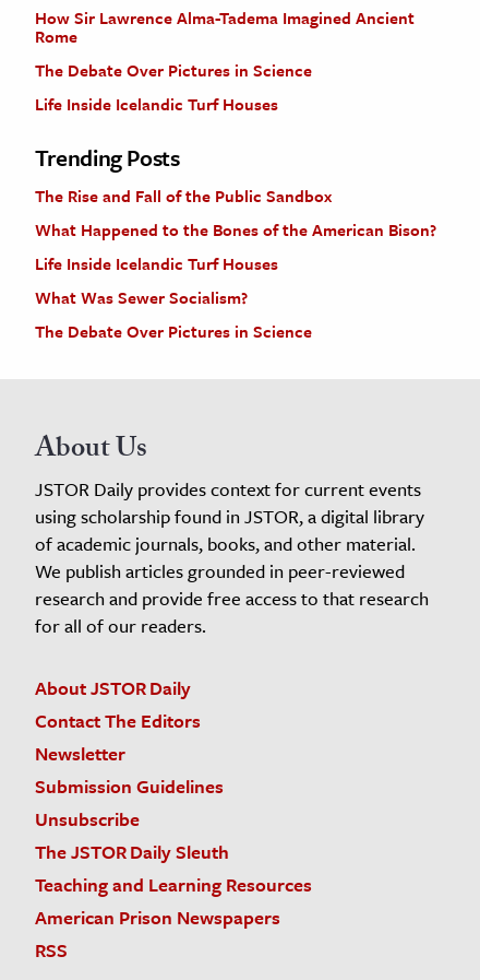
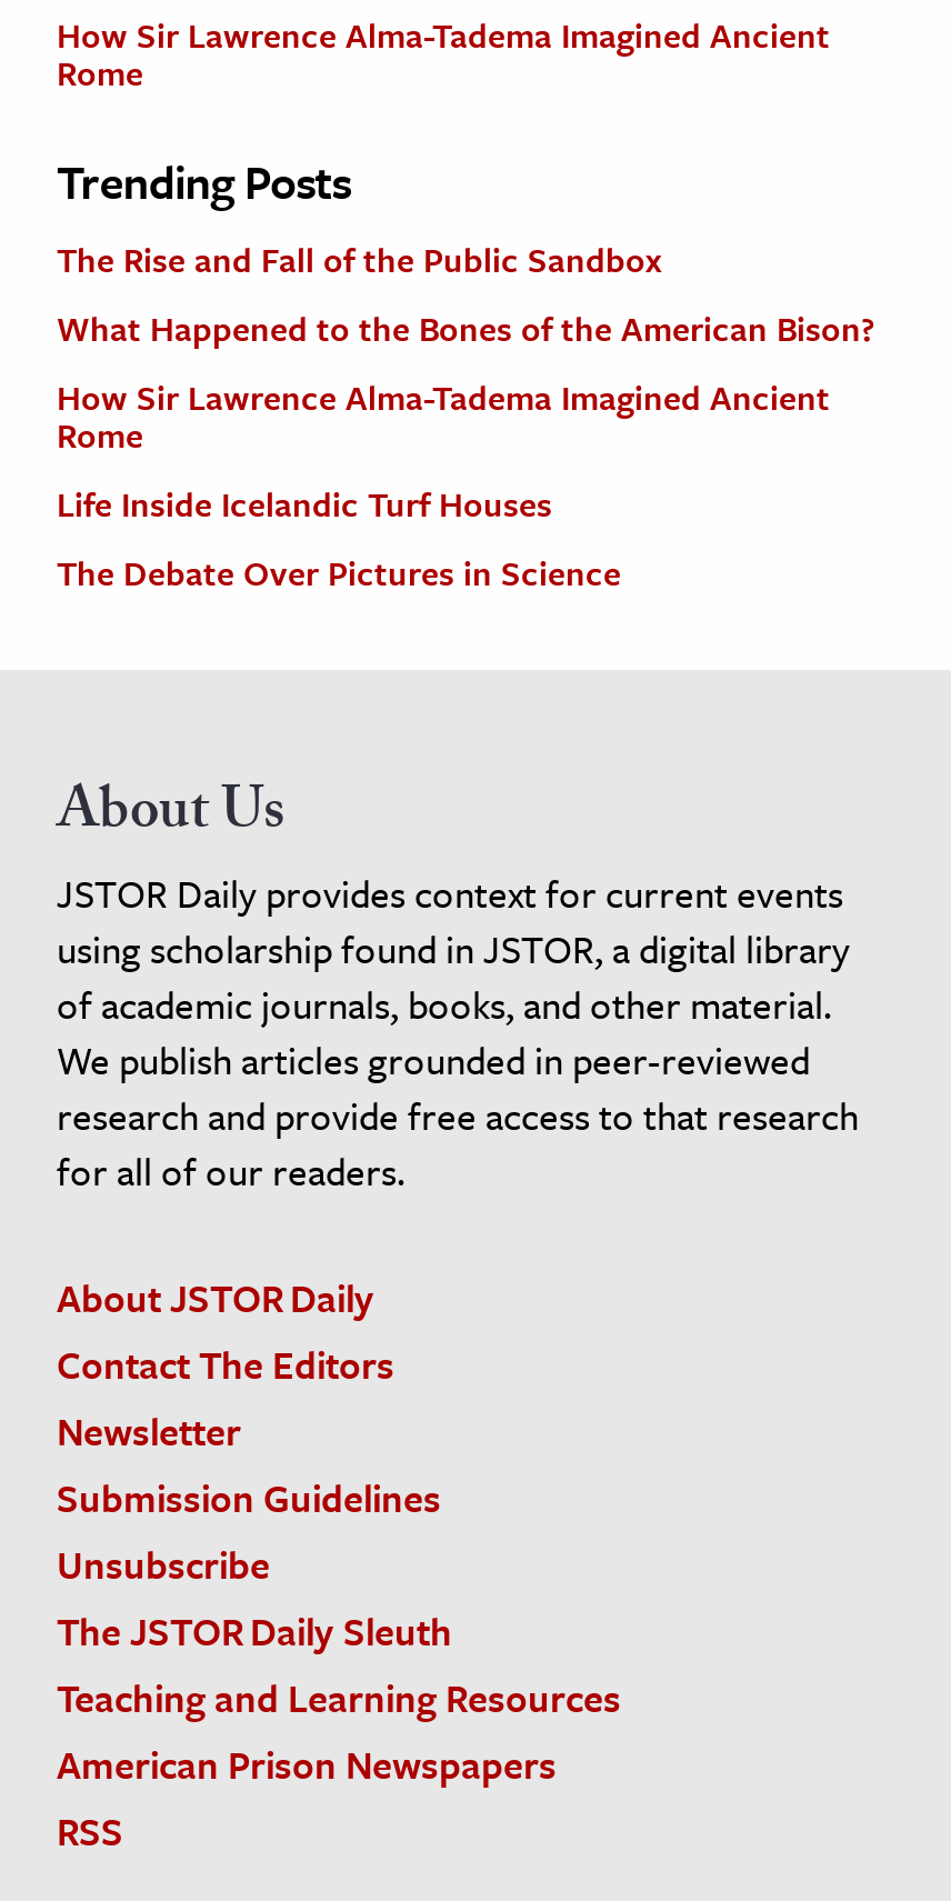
[35,58,312,116] The Debate Over Pictures in Science | Life Inside Icelandic Turf Houses -> none
moved [35,141,436,241] -> [57,149,874,353]: Trending Posts | The Rise and Fall of the Public Sandbox | What Happened to the Bones of the American Bison?
none -> [57,373,830,460] How Sir Lawrence Alma-Tadema Imagined Ancient | Rome
[35,285,248,309] What Was Sewer Socialism? -> none

